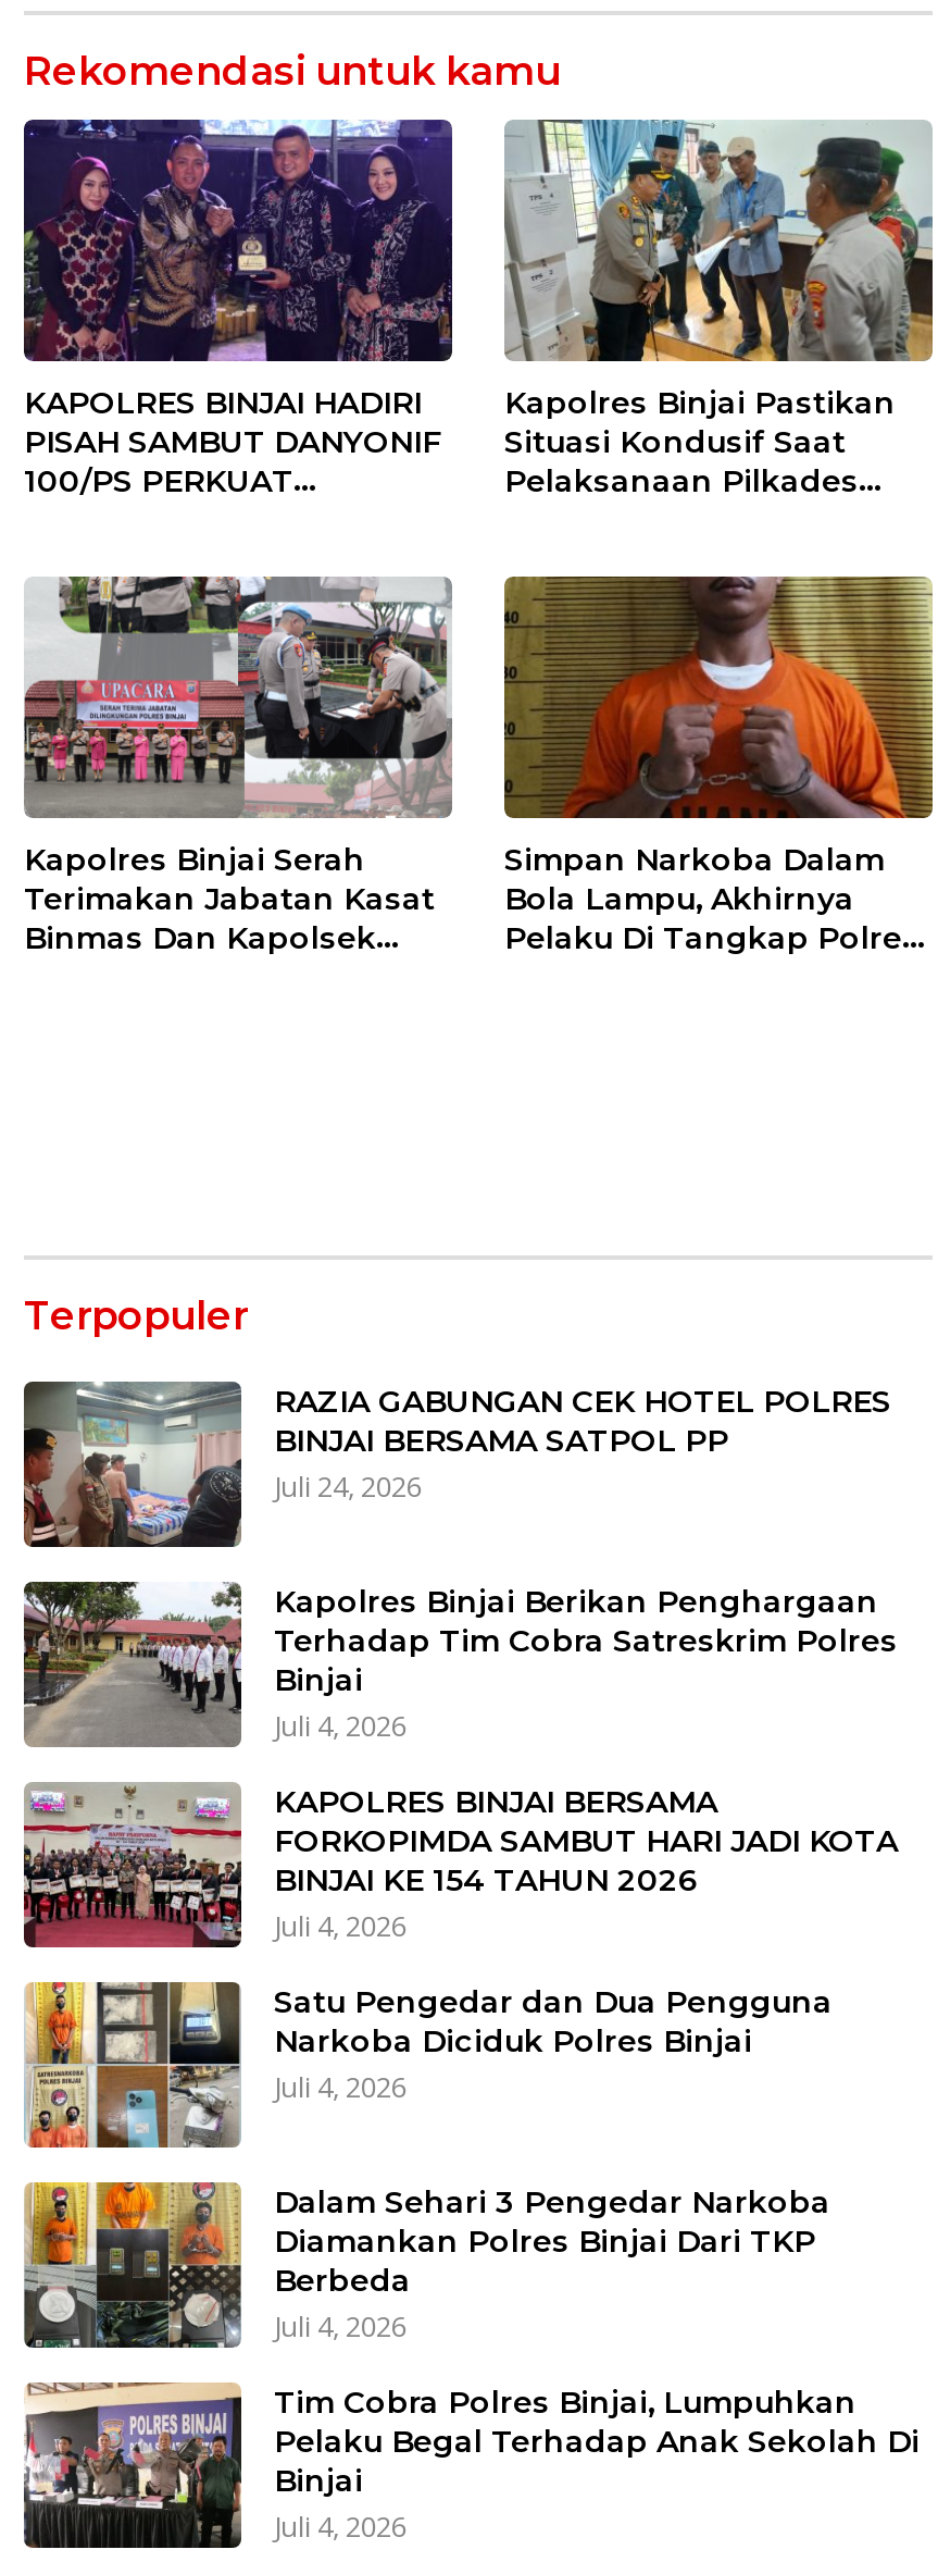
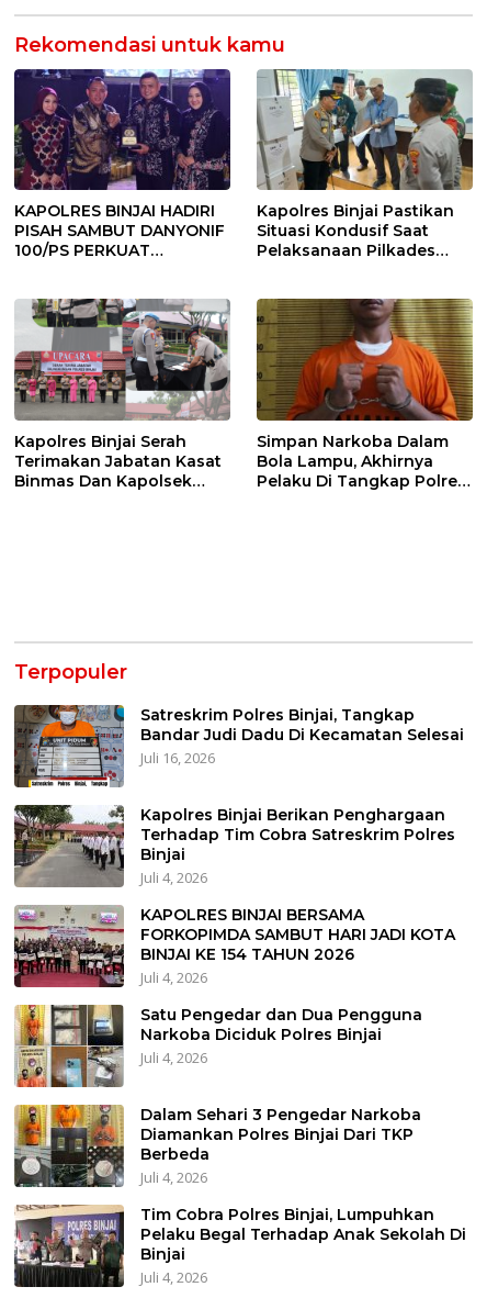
[24,1381,891,1549] [image] | RAZIA GABUNGAN CEK HOTEL POLRES | BINJAI BERSAMA SATPOL PP | Juli 24, 2026 -> [14,704,464,788] [image] | Satreskrim Polres Binjai, Tangkap | Bandar Judi Dadu Di Kecamatan Selesai | Juli 16, 2026

